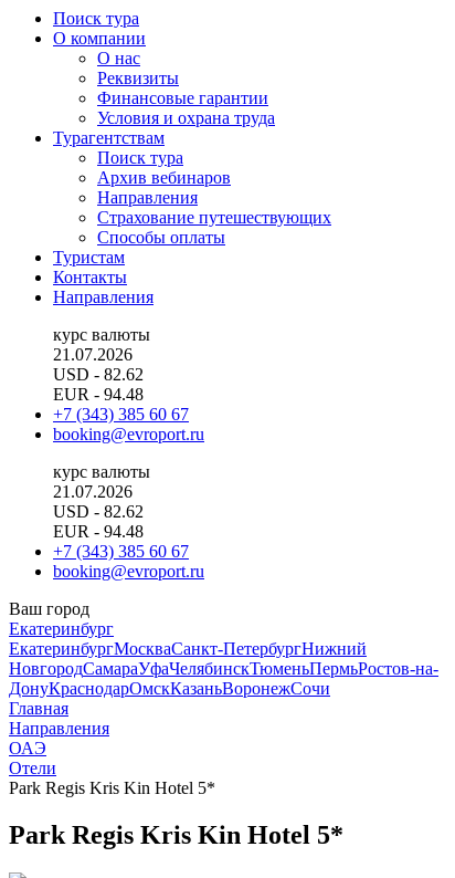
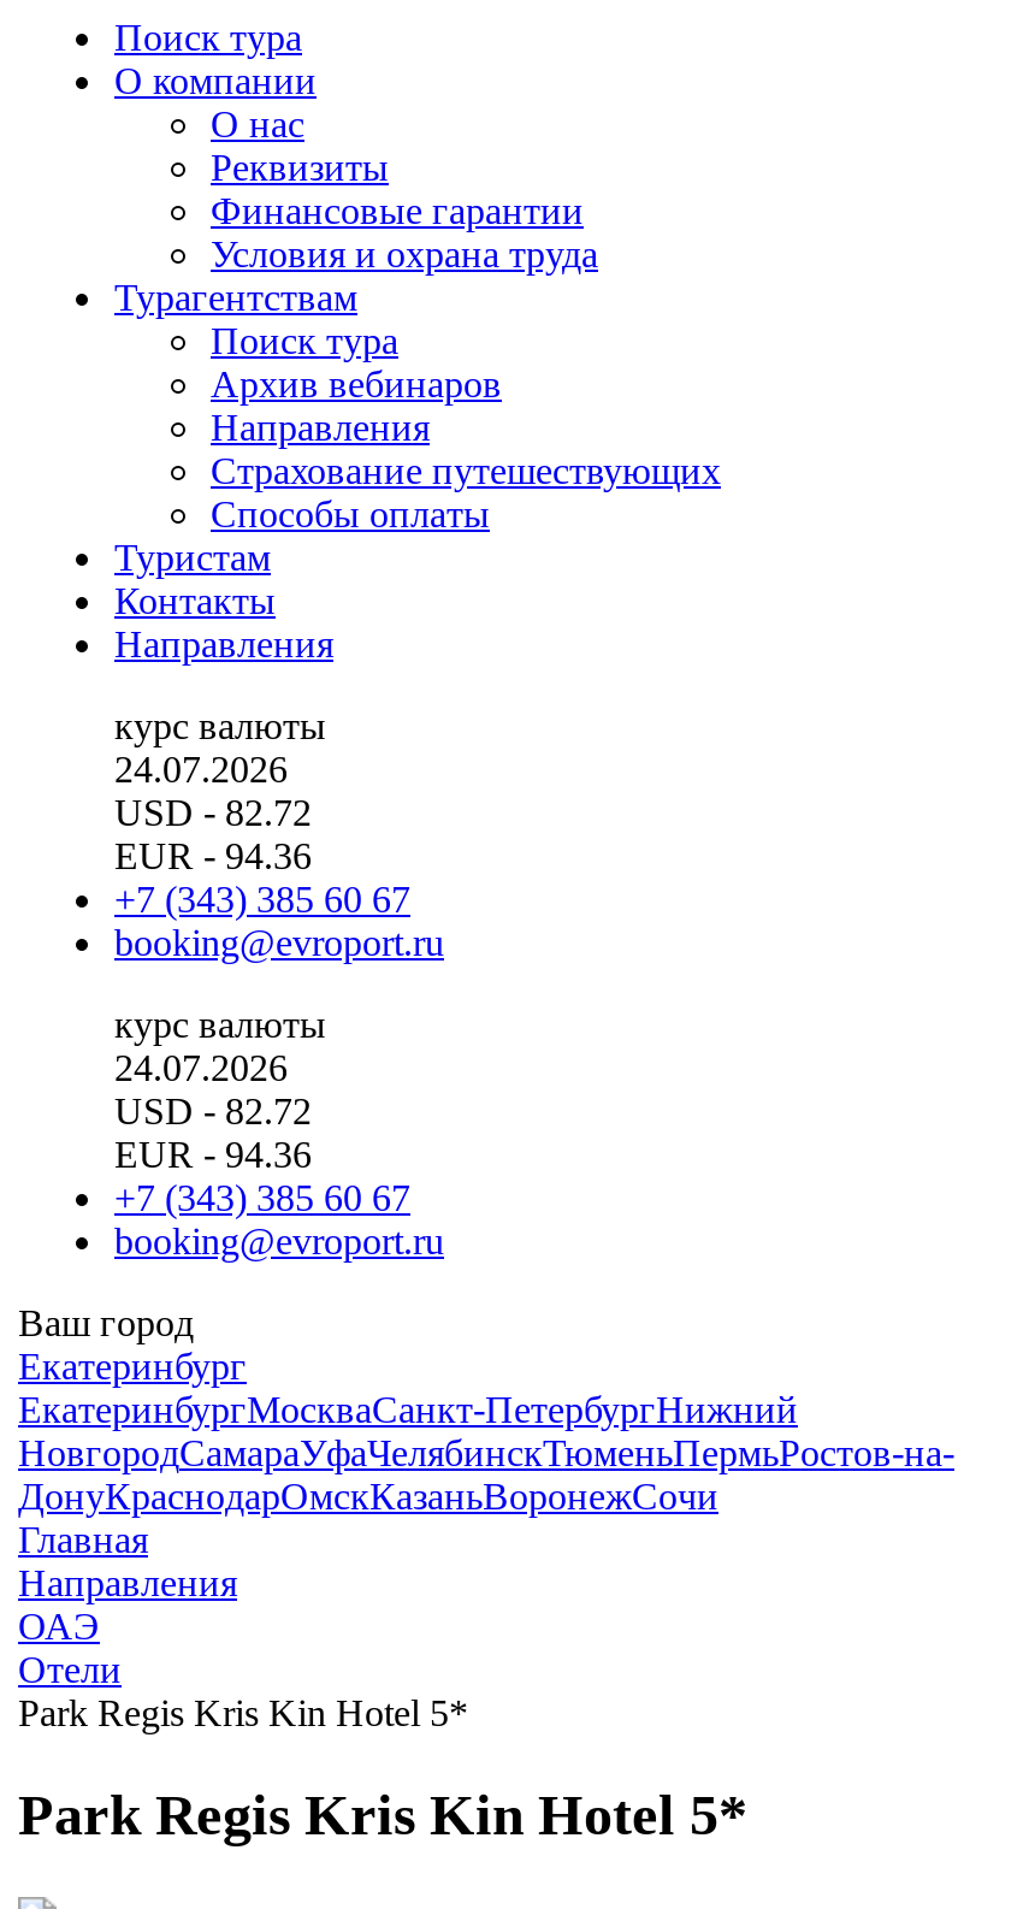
[53,345,133,364] 21.07.2026 -> [114,749,288,790] 24.07.2026
[53,365,144,384] USD - 82.62 -> [114,792,312,833] USD - 82.72
[53,385,144,404] EUR - 94.48 -> [114,835,312,876] EUR - 94.36
[53,482,133,501] 21.07.2026 -> [114,1047,288,1088] 24.07.2026
[53,502,144,521] USD - 82.62 -> [114,1091,312,1131] USD - 82.72
[53,522,144,541] EUR - 94.48 -> [114,1134,312,1175] EUR - 94.36

